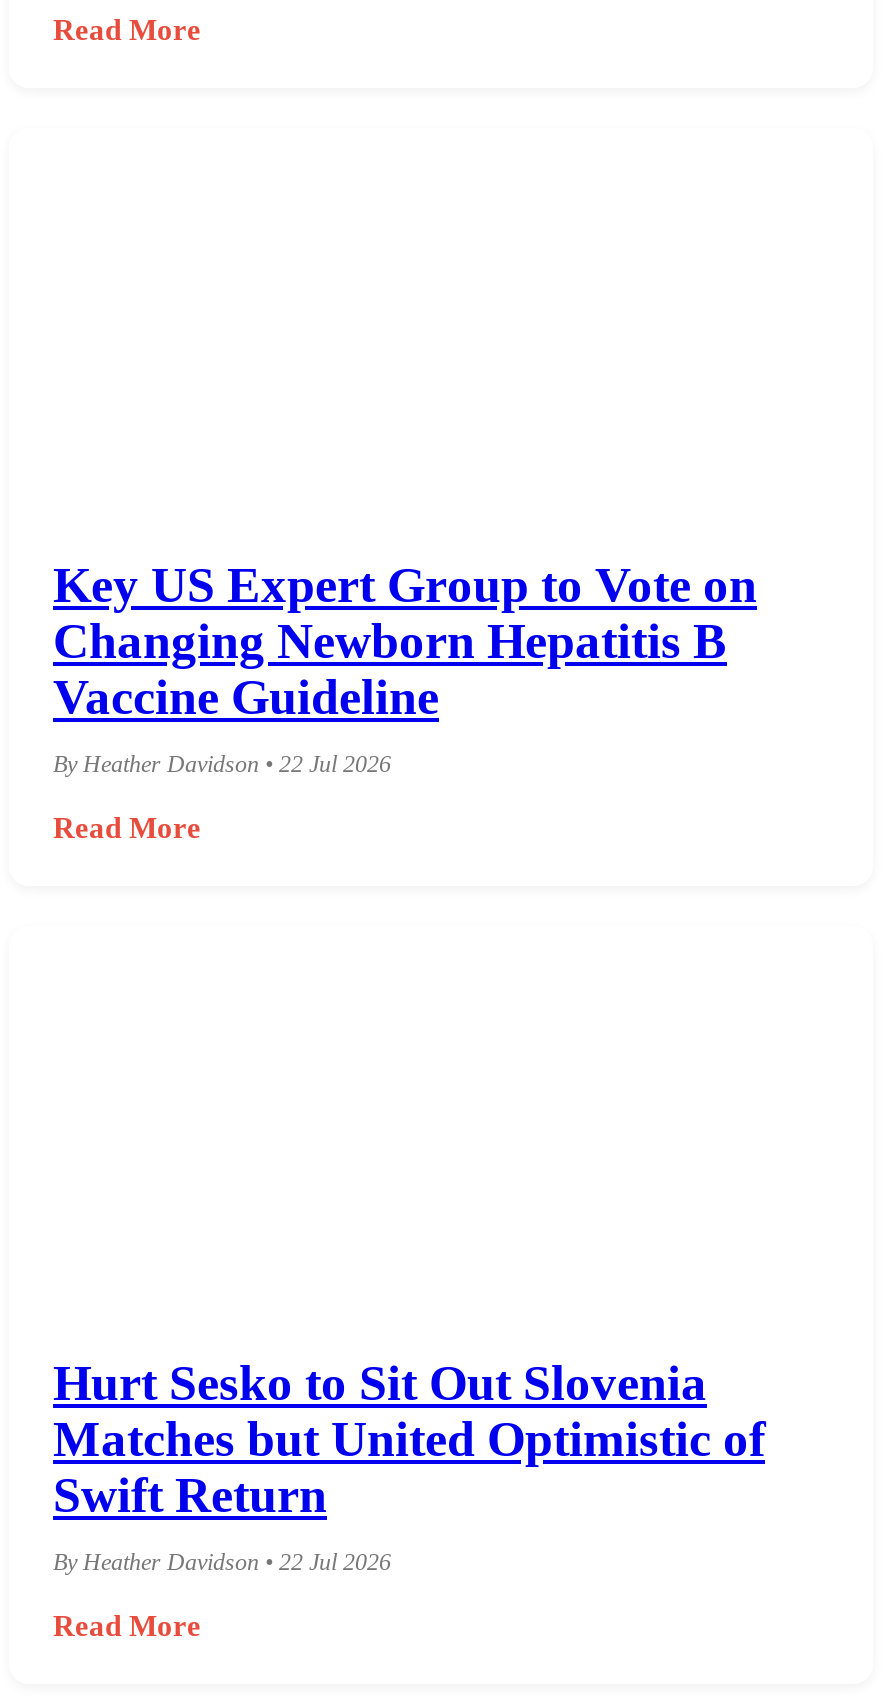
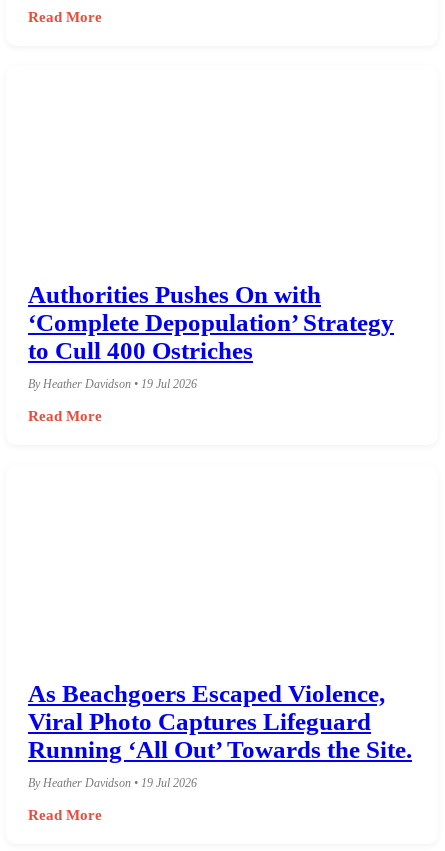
[53,559,757,725] Key US Expert Group to Vote on | Changing Newborn Hepatitis B | Vaccine Guideline -> [28,281,394,364] Authorities Pushes On with | ‘Complete Depopulation’ Strategy | to Cull 400 Ostriches
[53,751,391,779] By Heather Davidson • 22 Jul 2026 -> [28,377,197,391] By Heather Davidson • 19 Jul 2026
[53,1356,765,1522] Hurt Sesko to Sit Out Slovenia | Matches but United Optimistic of | Swift Return -> [28,680,412,763] As Beachgoers Escaped Violence, | Viral Photo Captures Lifeguard | Running ‘All Out’ Towards the Site.
[53,1548,391,1576] By Heather Davidson • 22 Jul 2026 -> [28,776,197,790] By Heather Davidson • 19 Jul 2026

